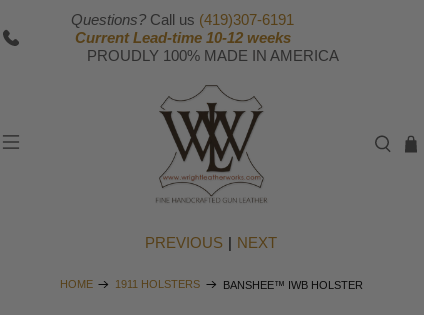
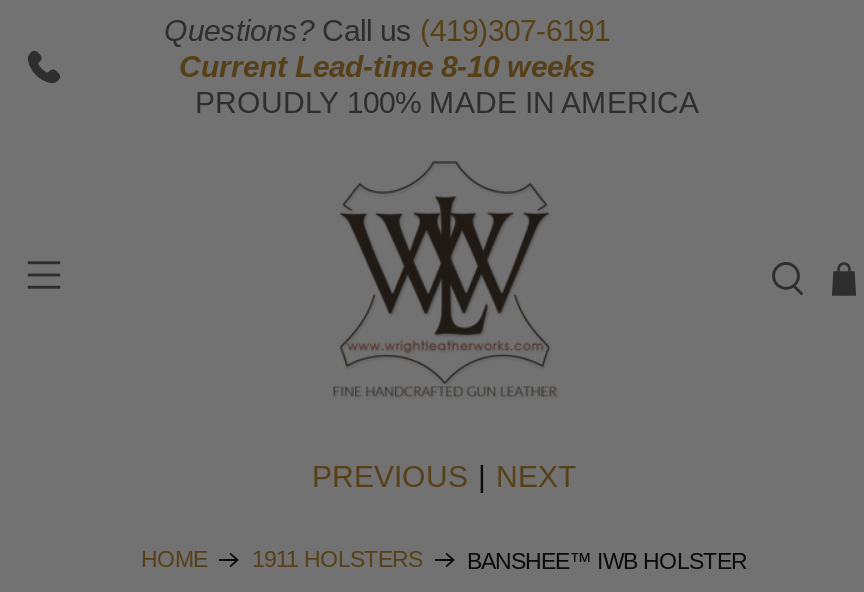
[74,29,290,46] Current Lead-time 10-12 weeks -> [179,49,595,83] Current Lead-time 8-10 weeks

